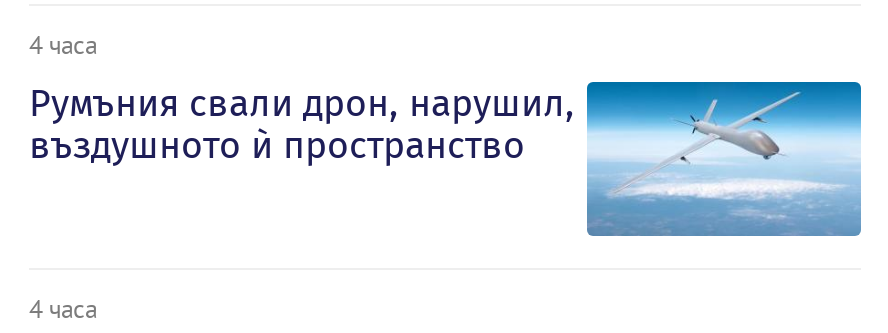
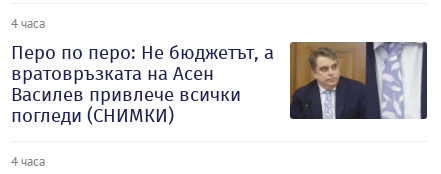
[29,79,863,237] [image] | Румъния свали дрон, нарушил, | въздушното ѝ пространство -> [11,41,428,127] [image] | Перо по перо: Не бюджетът, а | вратовръзката на Асен | Василев привлече всички | погледи (СНИМКИ)

